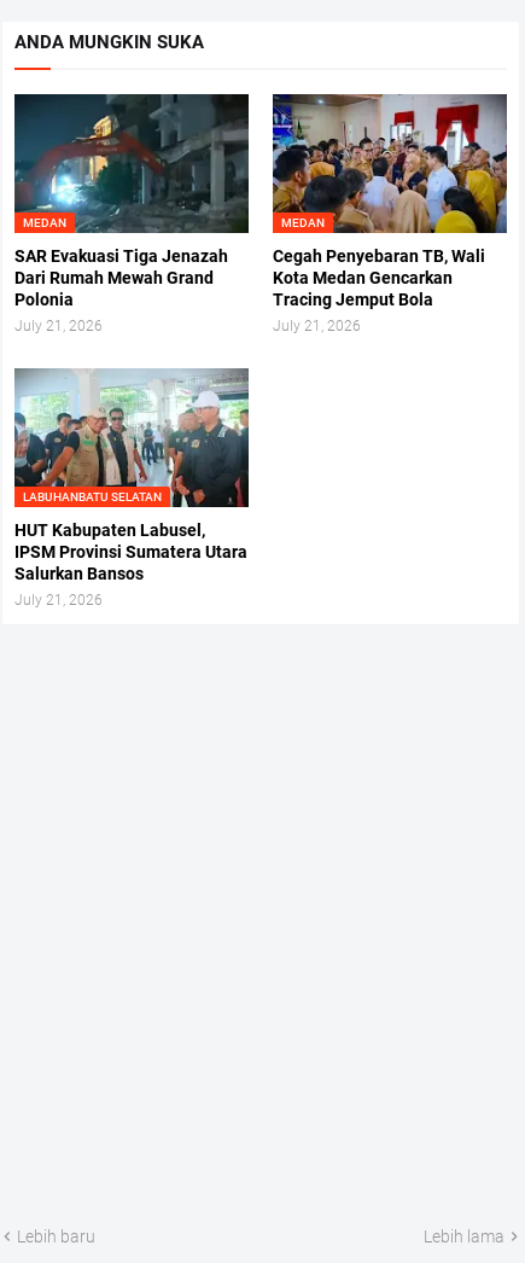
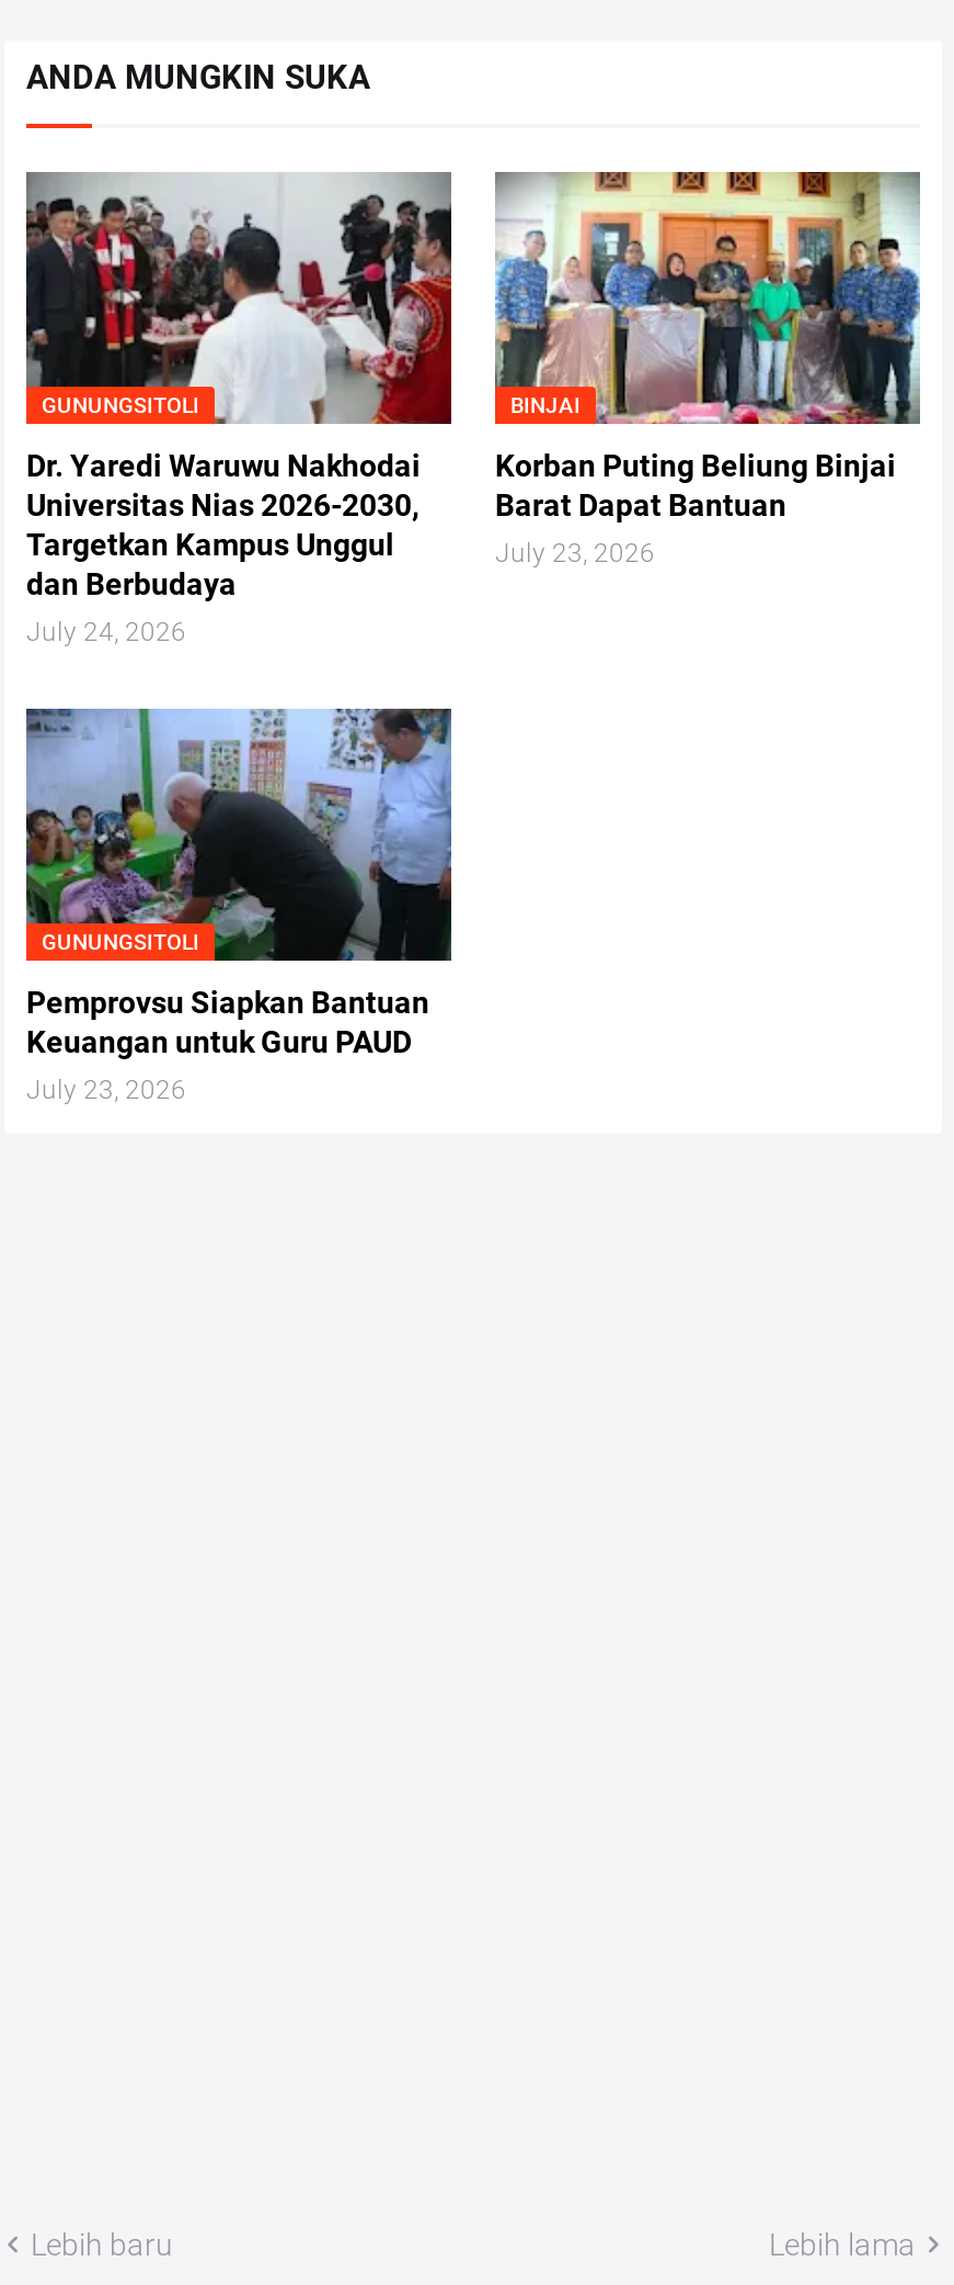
[14,93,250,234] [image] | MEDAN -> [26,172,453,426] [image] | GUNUNGSITOLI
[272,94,508,234] [image] | MEDAN -> [495,170,922,426] [image] | BINJAI
[14,246,228,334] SAR Evakuasi Tiga Jenazah | Dari Rumah Mewah Grand | Polonia | July 21, 2026 -> [26,448,421,647] Dr. Yaredi Waruwu Nakhodai | Universitas Nias 2026-2030, | Targetkan Kampus Unggul | dan Berbudaya | July 24, 2026
[273,246,485,334] Cegah Penyebaran TB, Wali | Kota Medan Gencarkan | Tracing Jemput Bola | July 21, 2026 -> [495,448,896,568] Korban Puting Beliung Binjai | Barat Dapat Bantuan | July 23, 2026
[13,367,250,529] [image] | LABUHANBATU SELATAN -> [26,669,453,963] [image] | GUNUNGSITOLI
[14,520,247,608] HUT Kabupaten Labusel, | IPSM Provinsi Sumatera Utara | Salurkan Bansos | July 21, 2026 -> [26,985,429,1105] Pemprovsu Siapkan Bantuan | Keuangan untuk Guru PAUD | July 23, 2026

